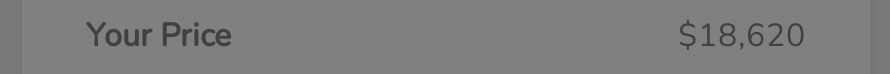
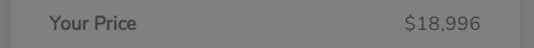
[678,14,806,58] $18,620 -> [404,11,481,37] $18,996

